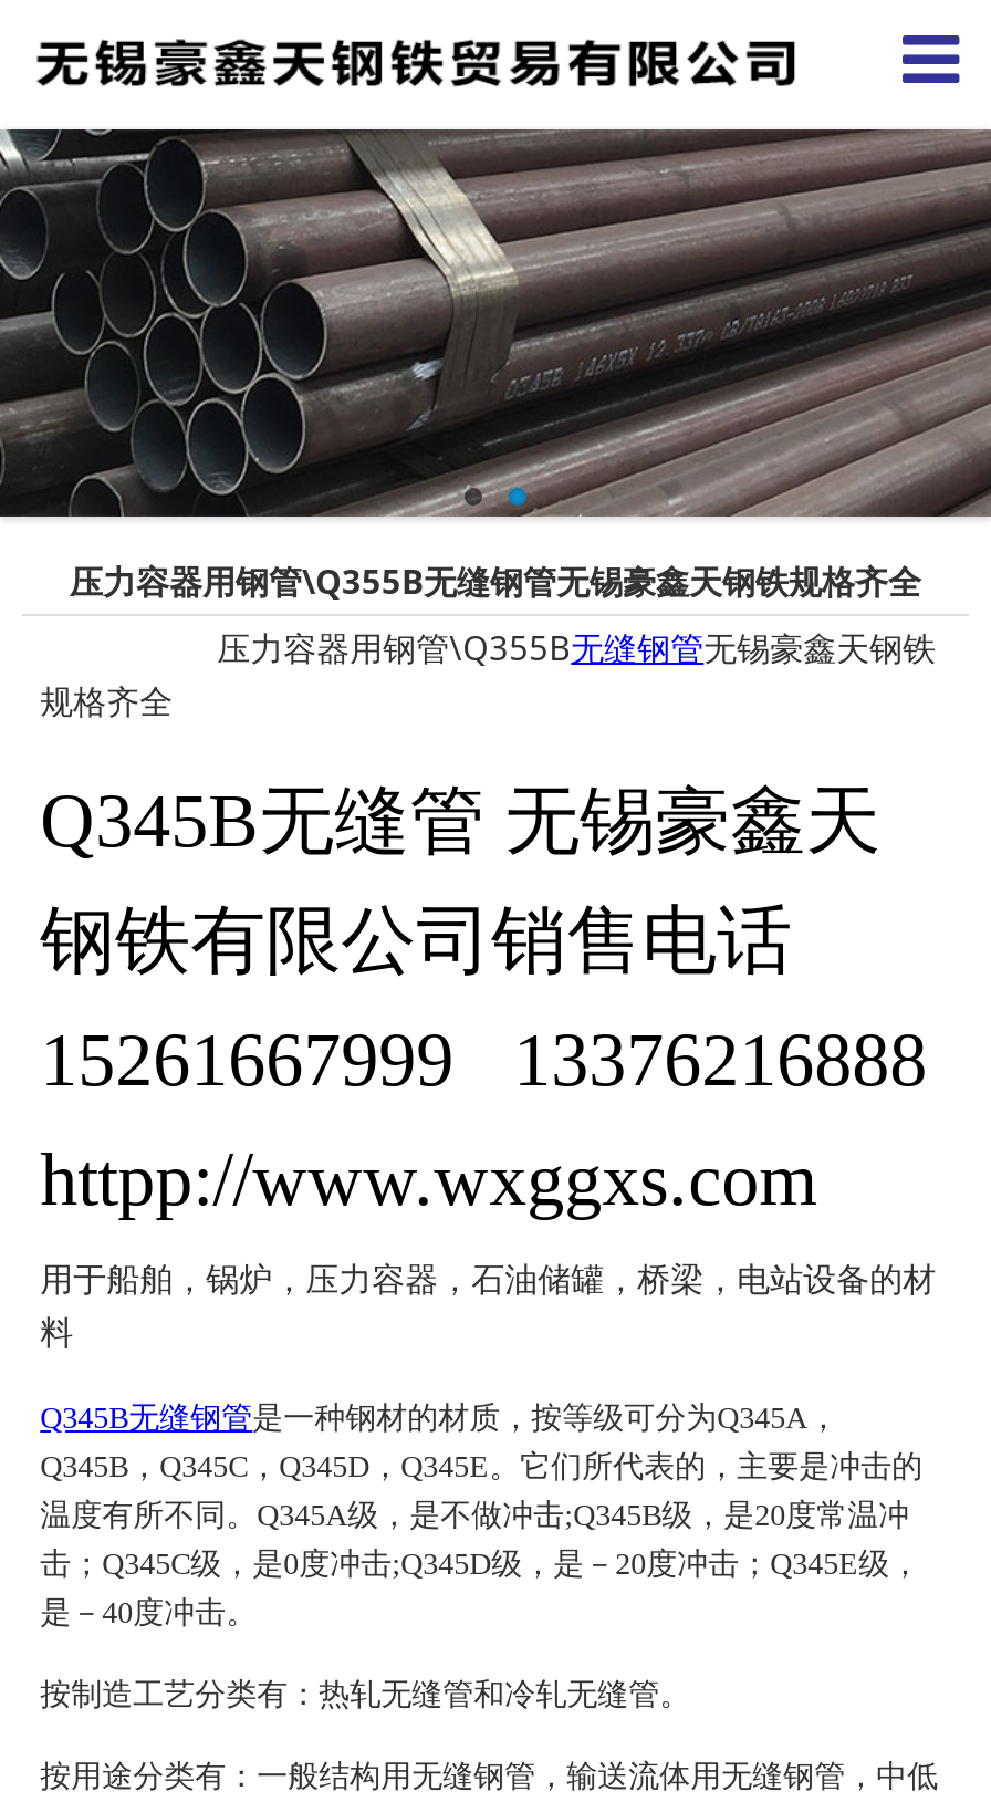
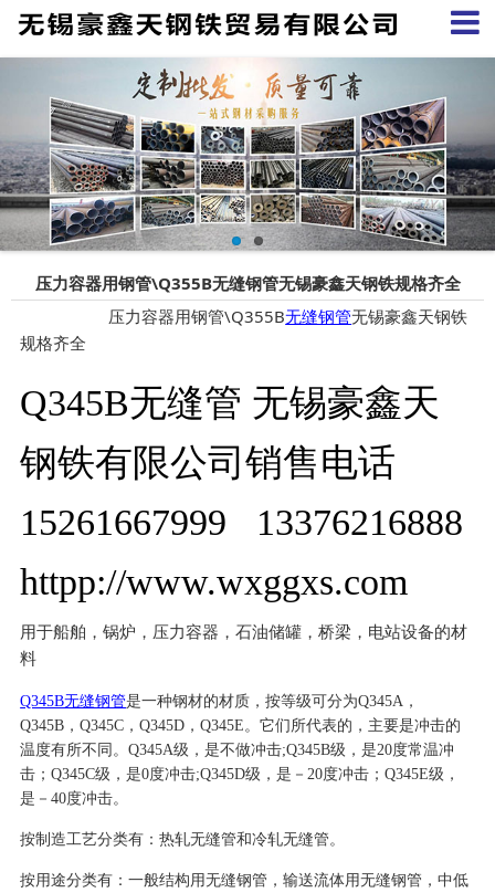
[7,127,984,517] [image] -> [3,57,492,251] [image]

